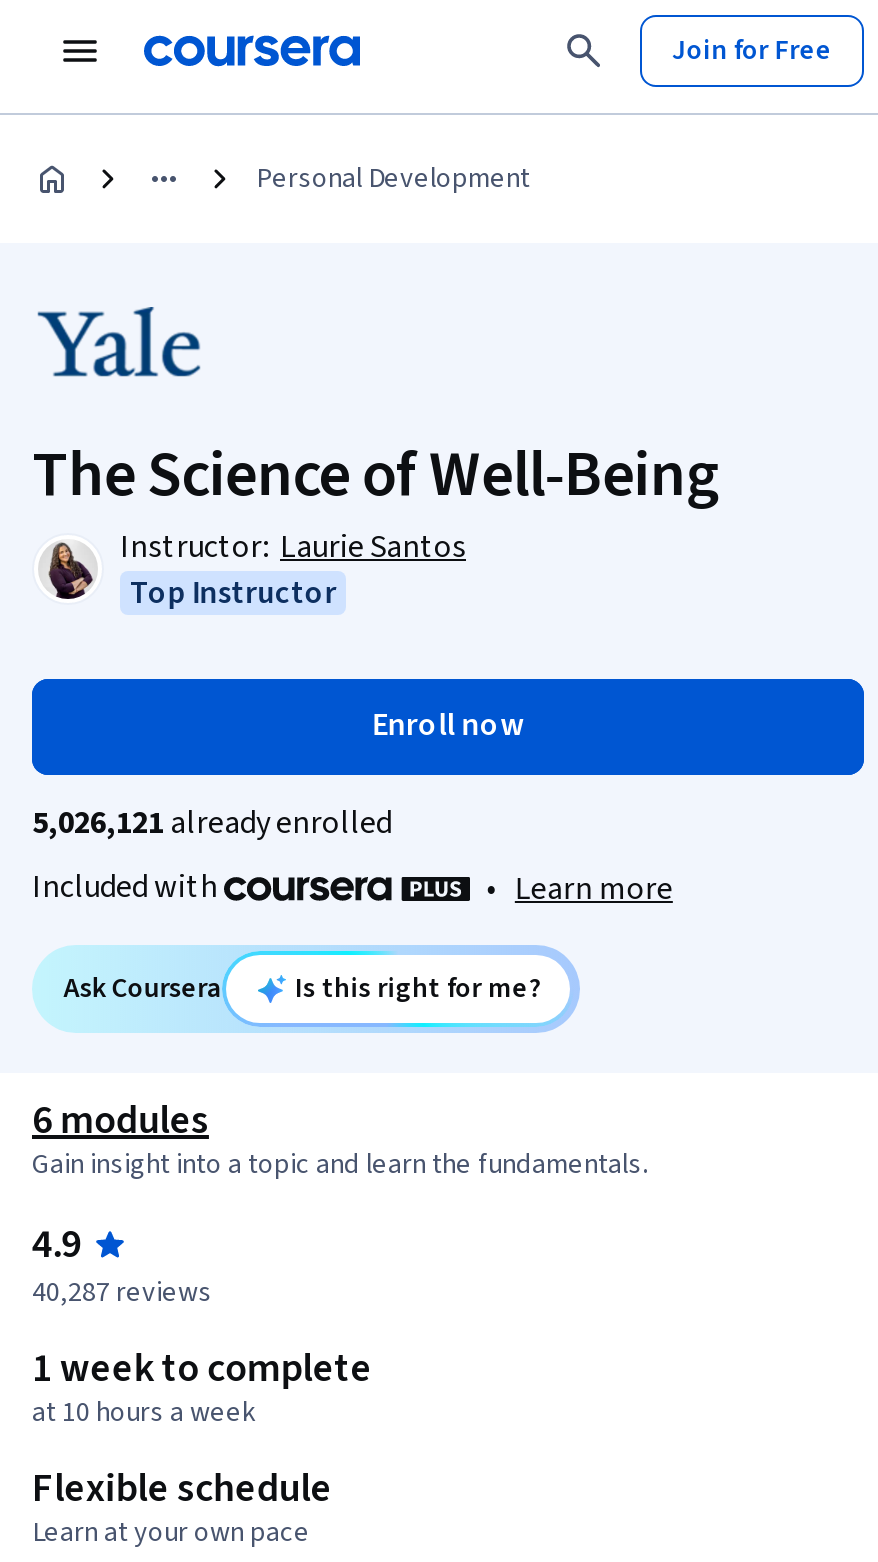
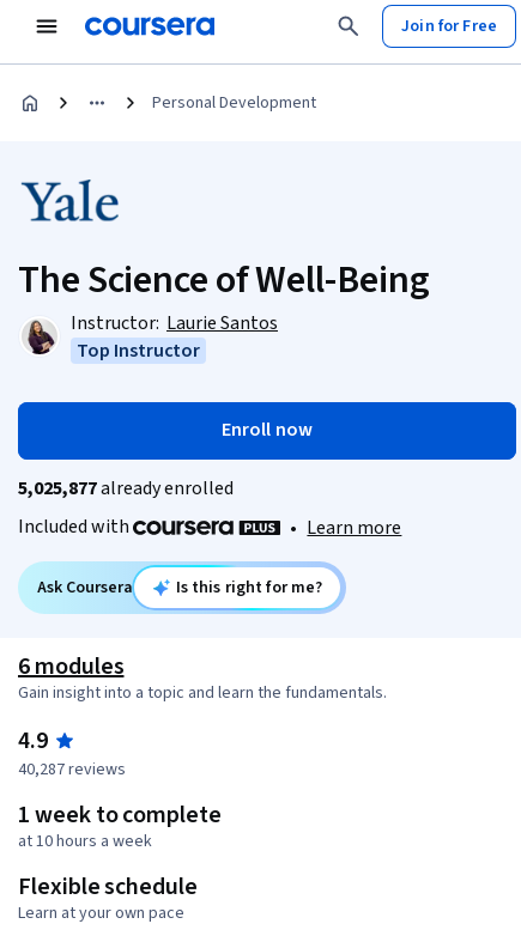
[32,801,392,845] 5,026,121 already enrolled -> [18,475,234,502] 5,025,877 already enrolled

